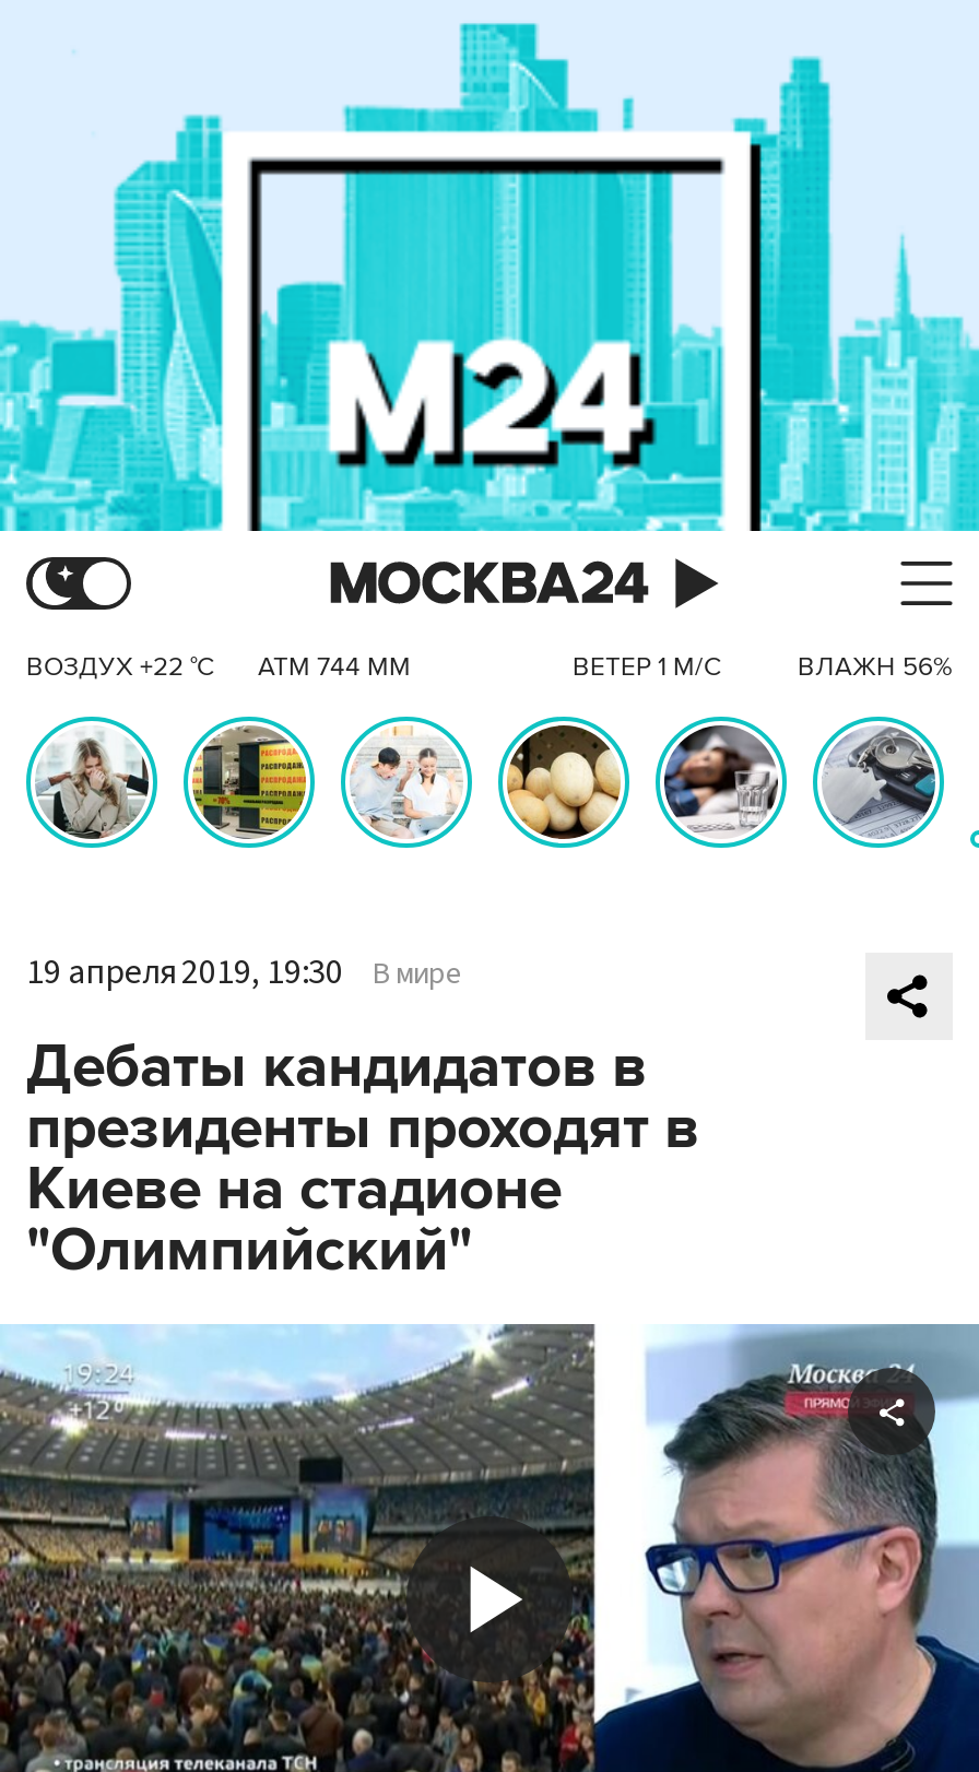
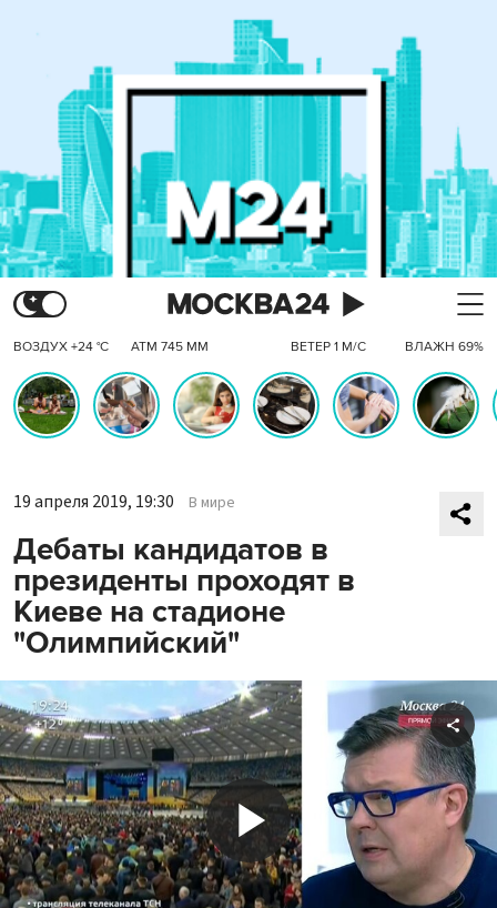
[26,651,214,684] ВОЗДУХ +22 °C -> [13,339,109,355] ВОЗДУХ +24 °C
[258,651,411,684] АТМ 744 ММ -> [131,339,209,355] АТМ 745 ММ
[798,651,953,684] ВЛАЖН 56% -> [405,339,484,355] ВЛАЖН 69%
[33,723,146,839] [image] -> [17,375,74,434] [image]
[192,730,306,841] [image] -> [99,379,155,434] [image]
[354,725,465,839] [image] -> [179,376,236,434] [image]
[507,725,623,835] [image] -> [257,375,316,432] [image]
[662,728,778,841] [image] -> [336,375,395,434] [image]
[819,723,935,841] [image] -> [416,375,475,435] [image]

